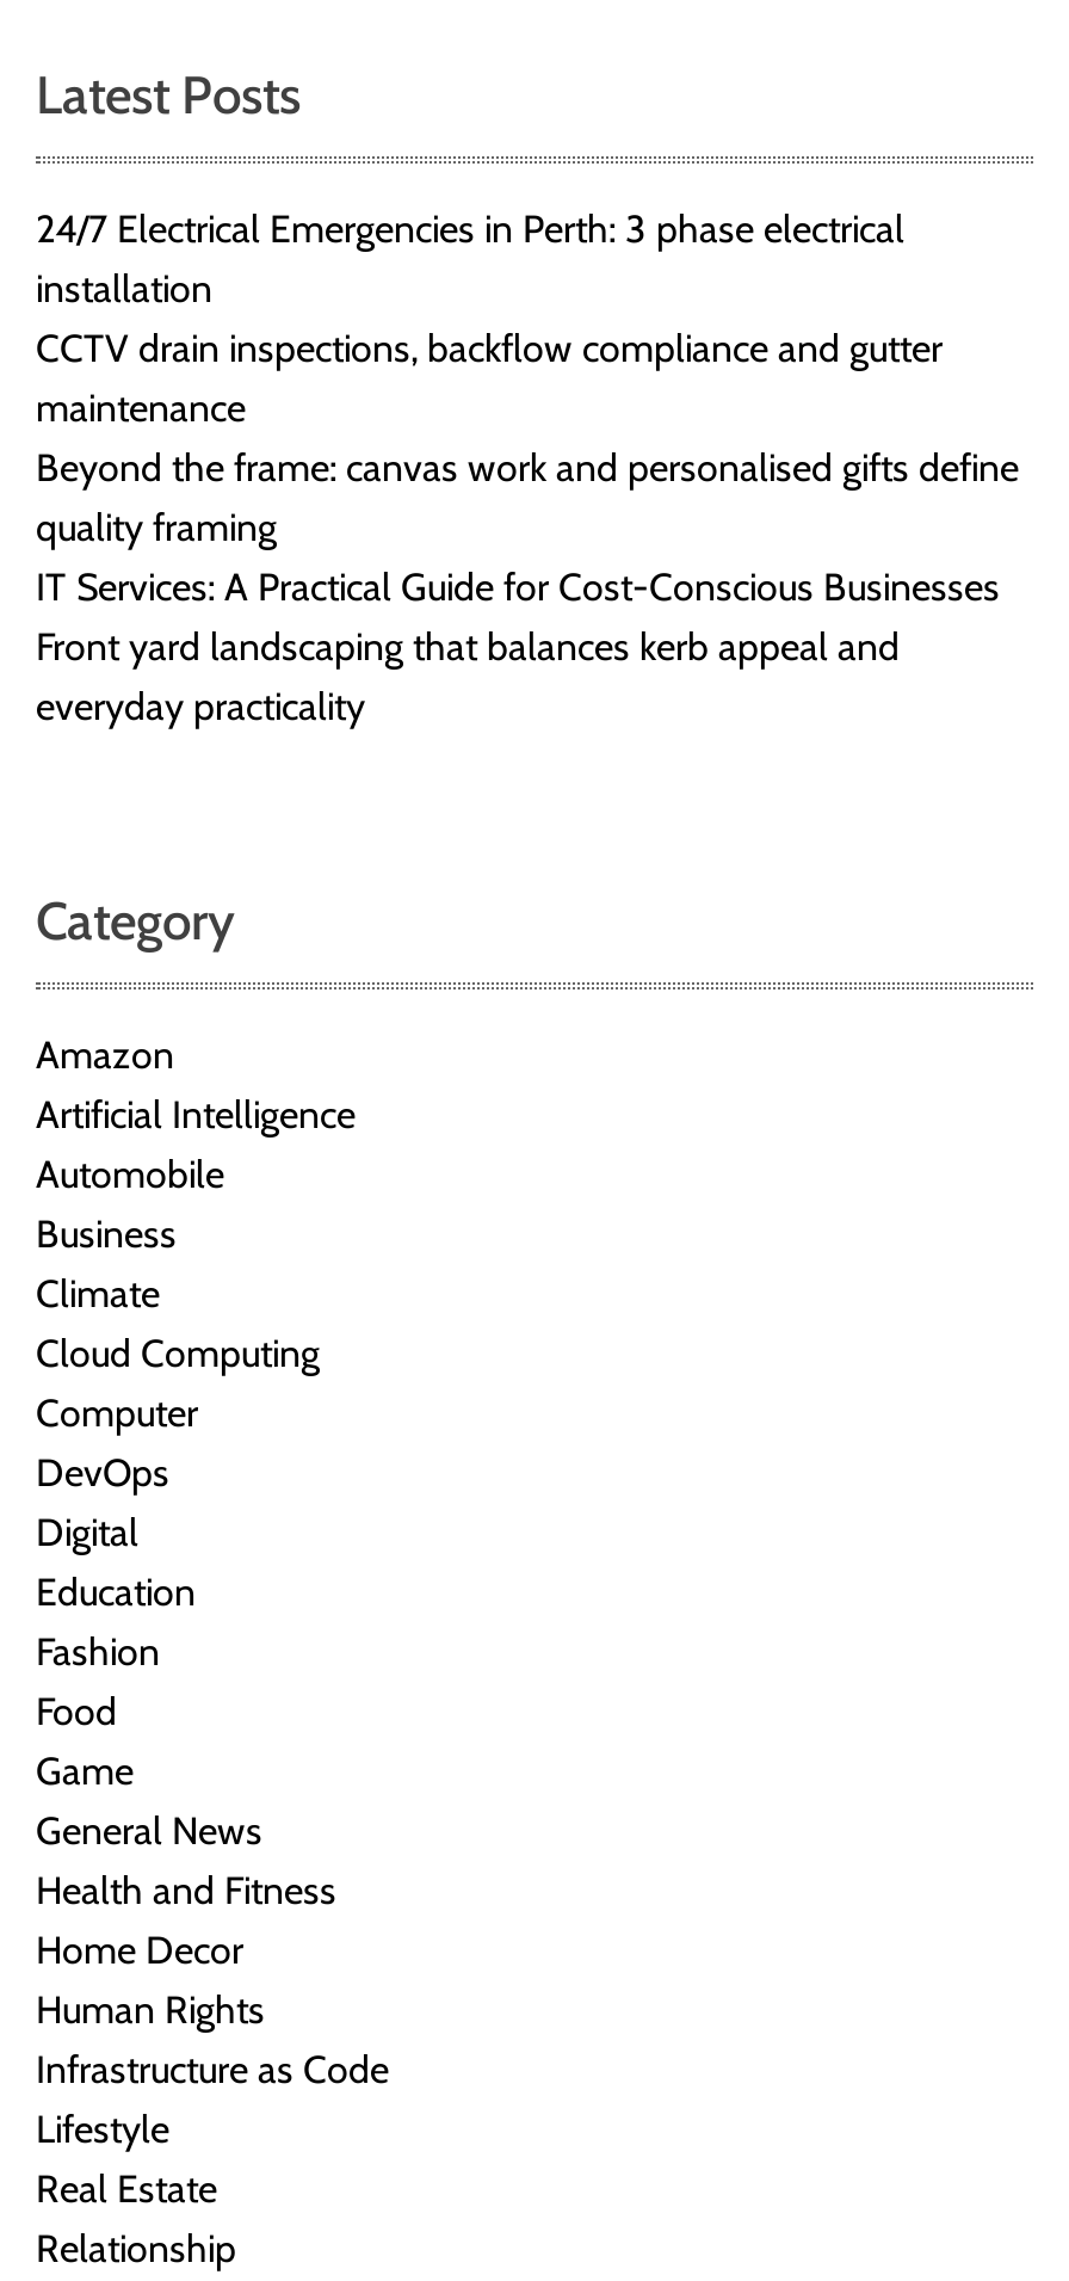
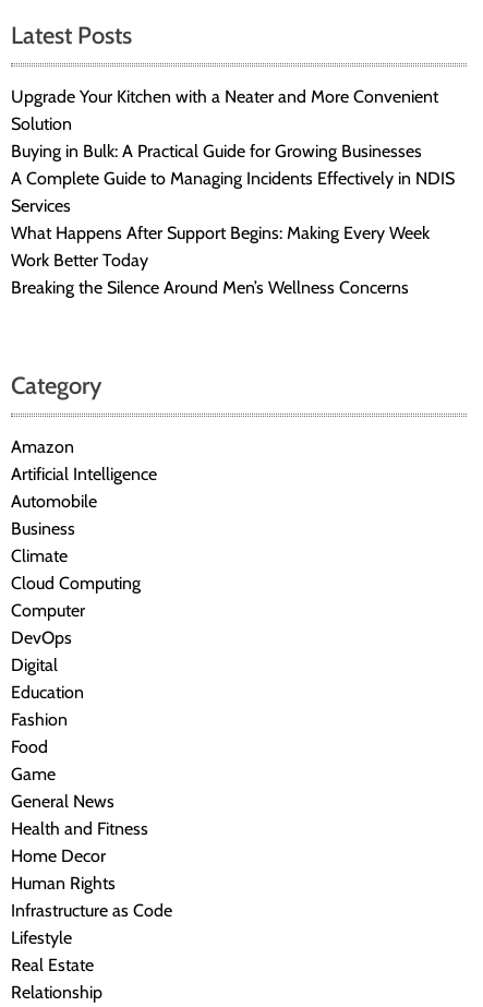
[36,207,1019,730] 24/7 Electrical Emergencies in Perth: 3 phase electrical | installation | CCTV drain inspections, backflow compliance and gutter | maintenance | Beyond the frame: canvas work and personalised gifts define | quality framing | IT Services: A Practical Guide for Cost-Conscious Businesses | Front yard landscaping that balances kerb appeal and | everyday practicality -> [11,86,455,298] Upgrade Your Kitchen with a Neater and More Convenient | Solution | Buying in Bulk: A Practical Guide for Growing Businesses | A Complete Guide to Managing Incidents Effectively in NDIS | Services | What Happens After Support Begins: Making Every Week | Work Better Today | Breaking the Silence Around Men’s Wellness Concerns

